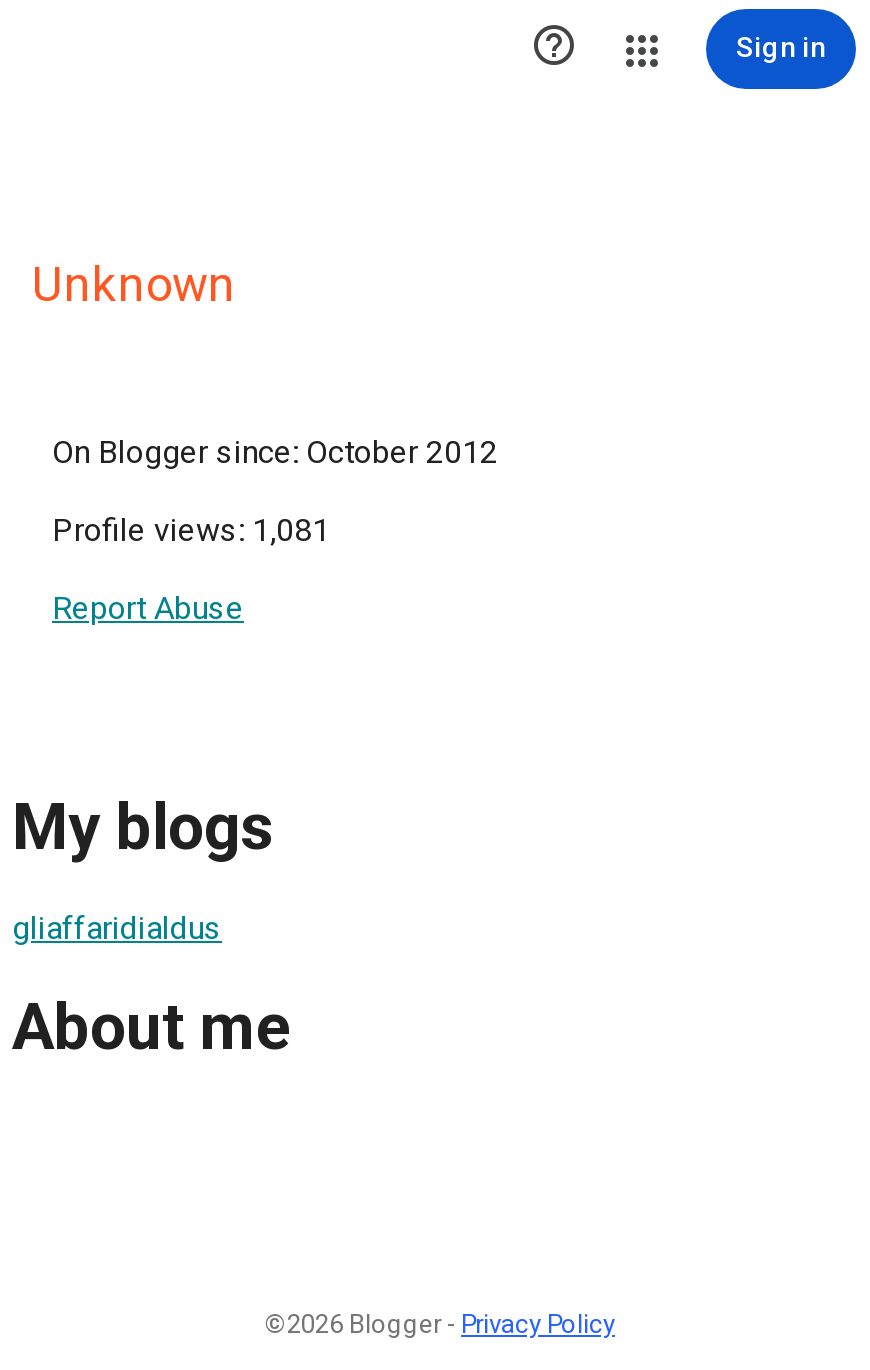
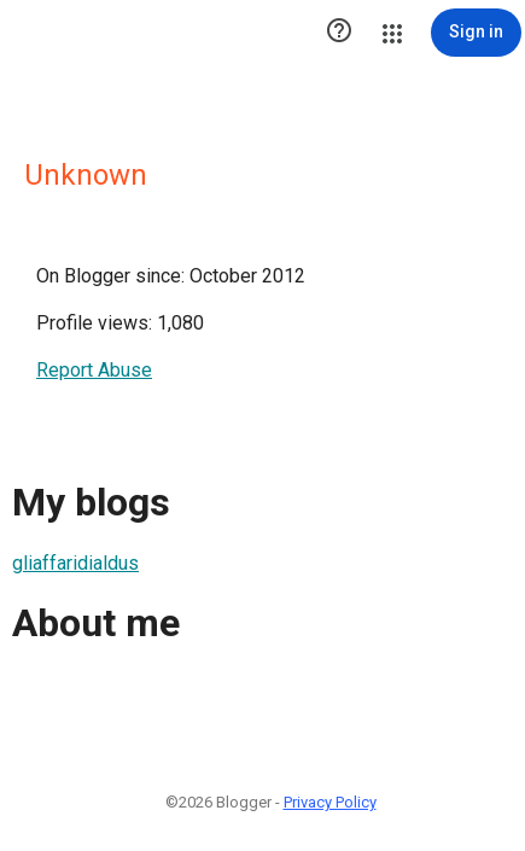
[52,511,330,549] Profile views: 1,081 -> [36,311,204,334] Profile views: 1,080

